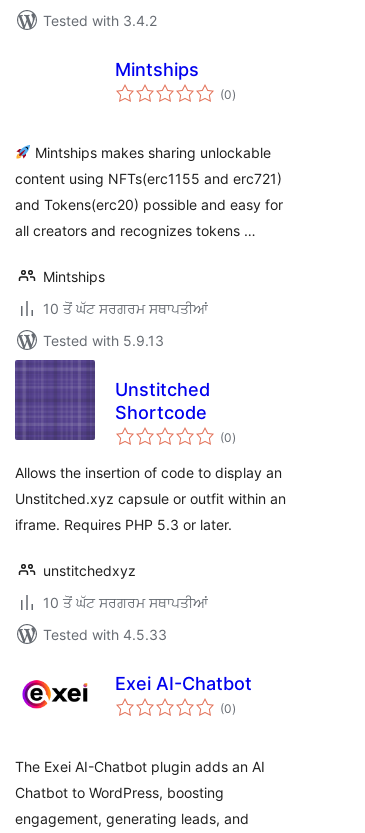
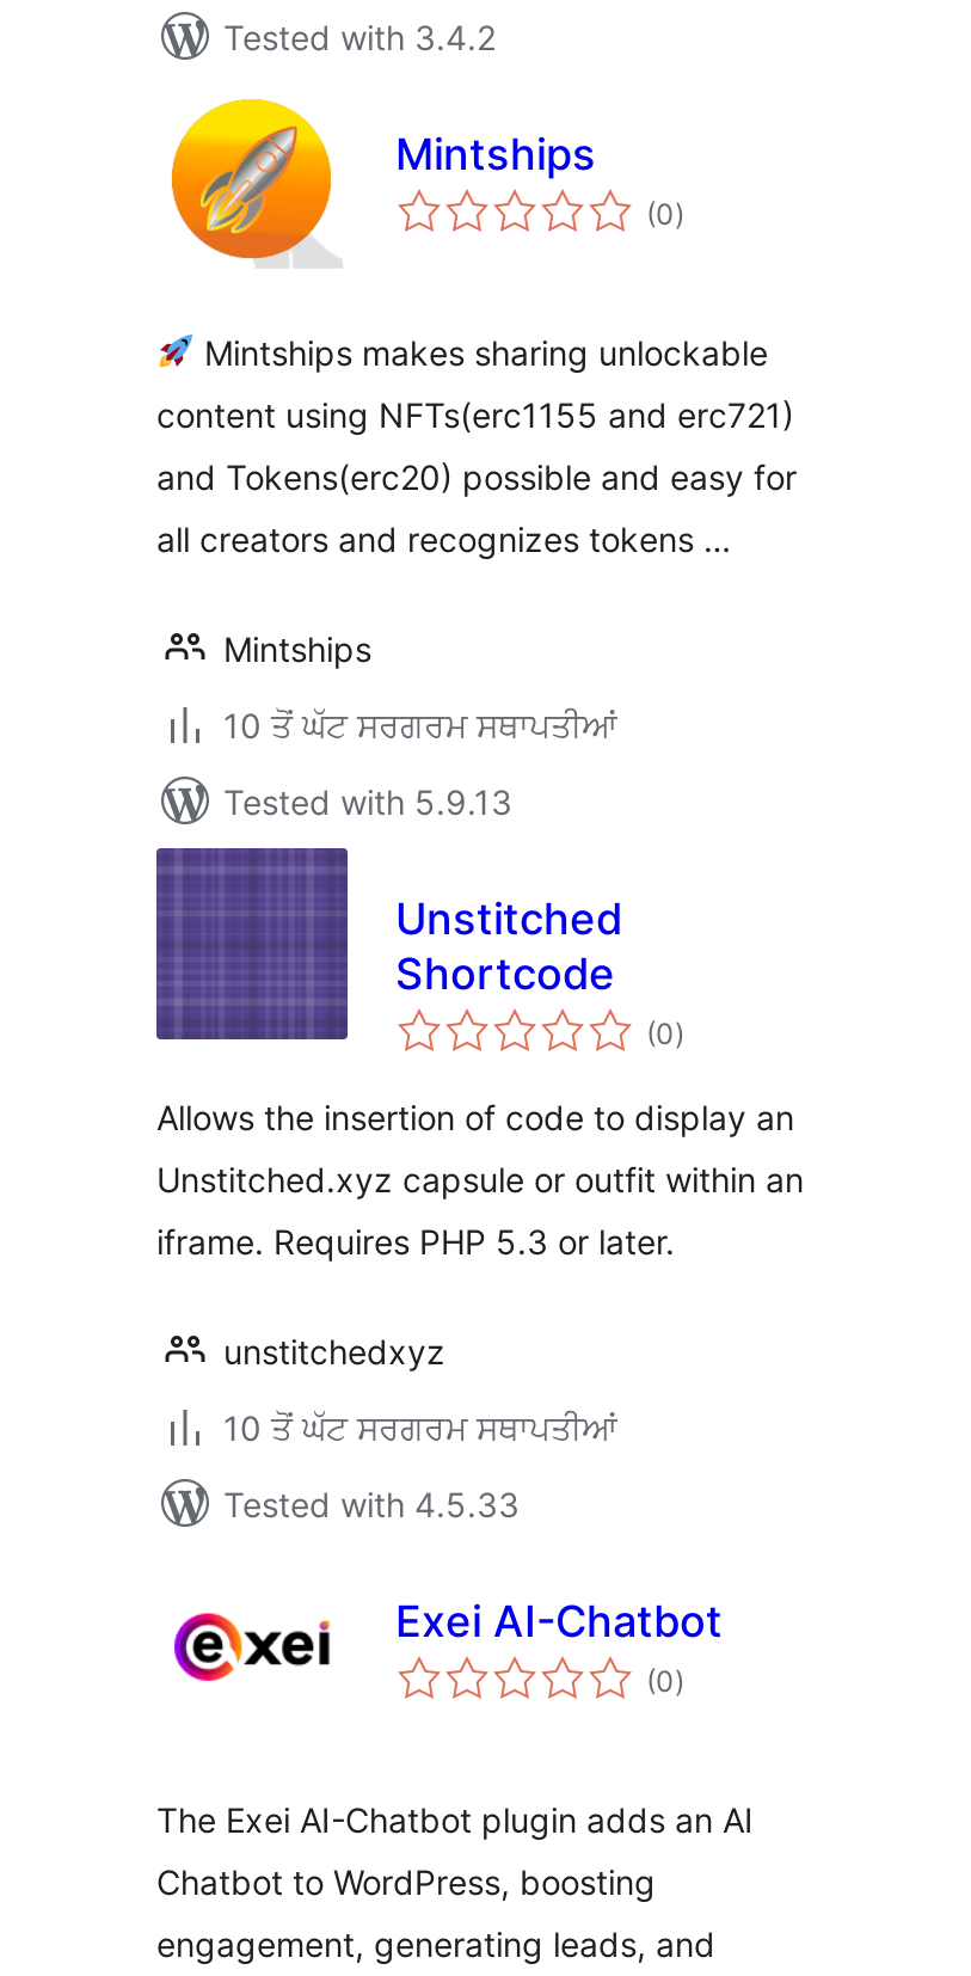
none -> [168,96,340,268] [image]

